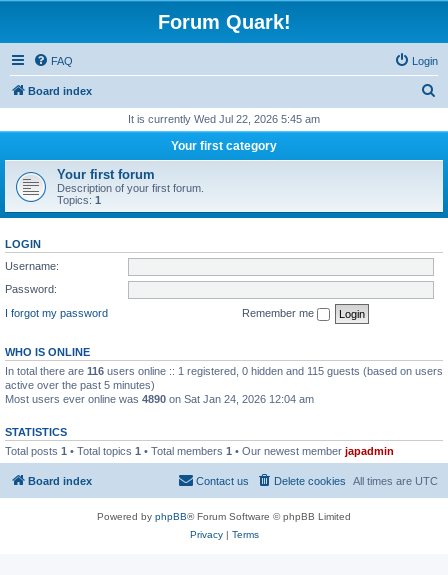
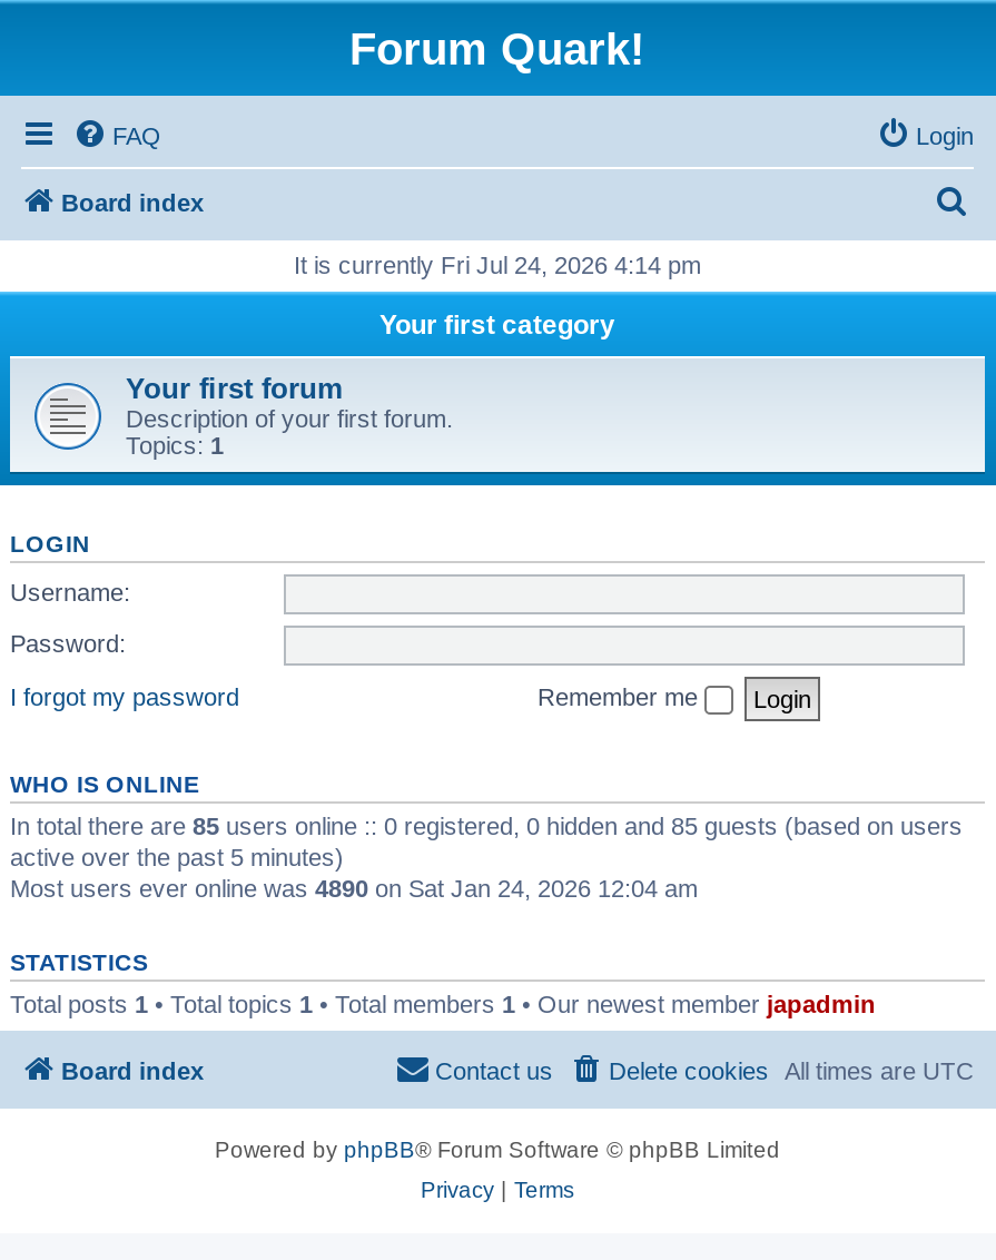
[128,113,320,125] It is currently Wed Jul 22, 2026 5:45 am -> [294,252,701,278] It is currently Fri Jul 24, 2026 4:14 pm
[5,364,443,376] In total there are 116 users online :: 1 registered, 0 hidden and 115 guests (based on users -> [10,811,963,838] In total there are 85 users online :: 0 registered, 0 hidden and 85 guests (based on users

